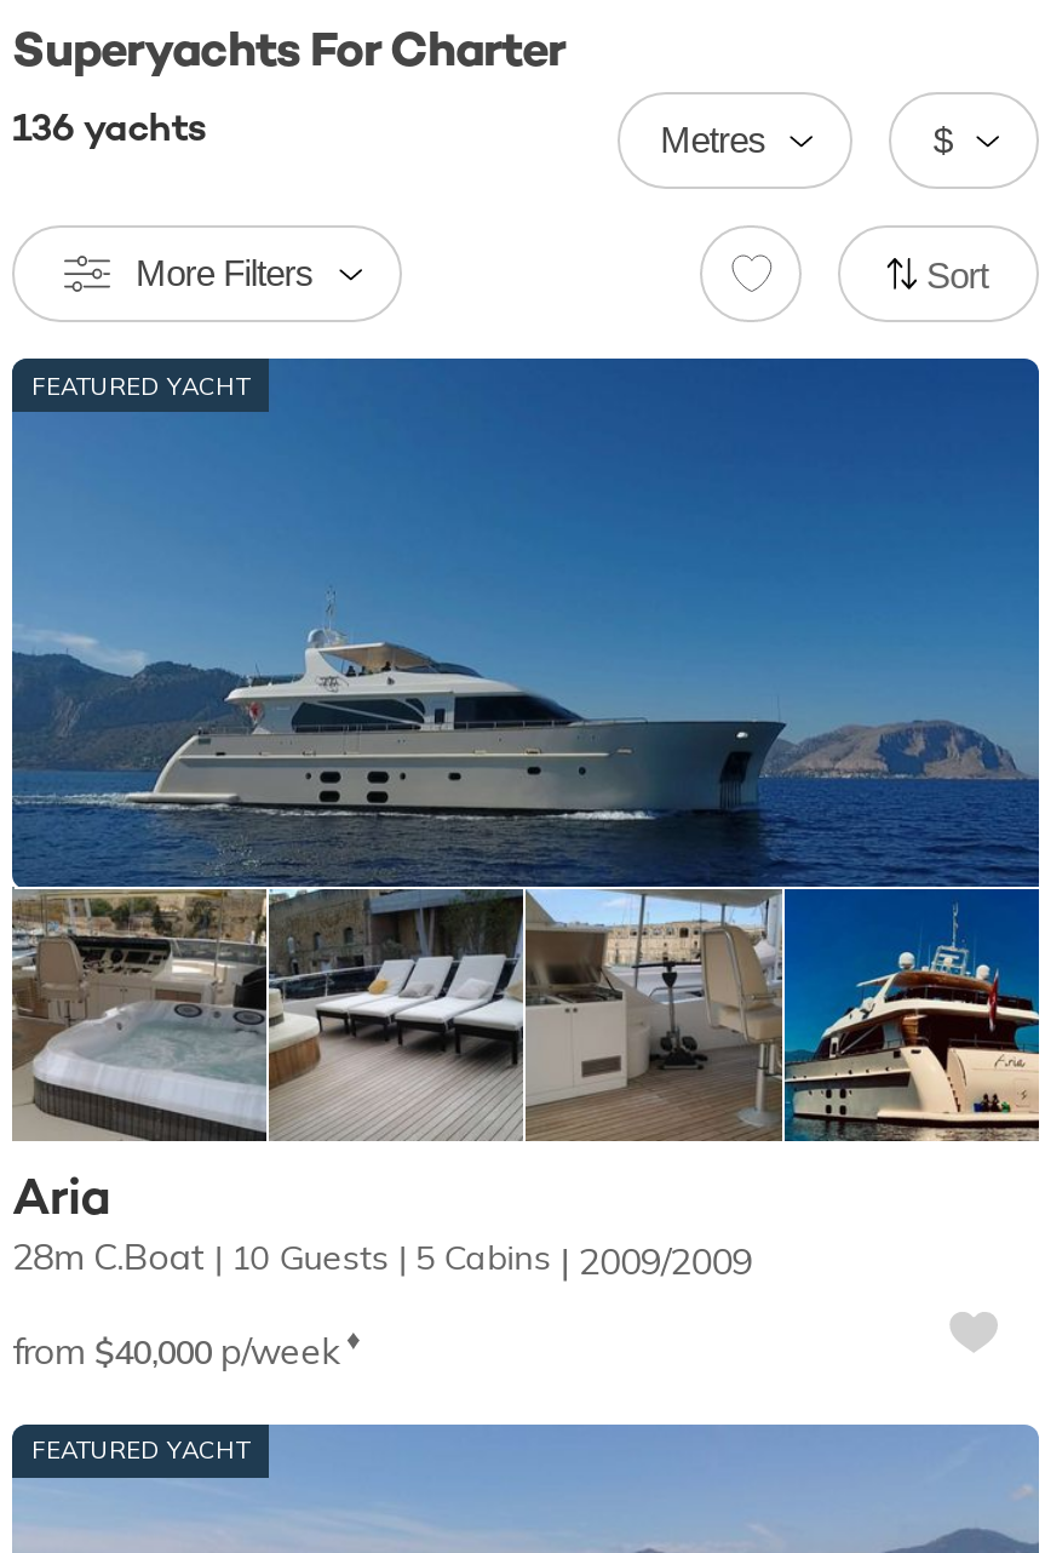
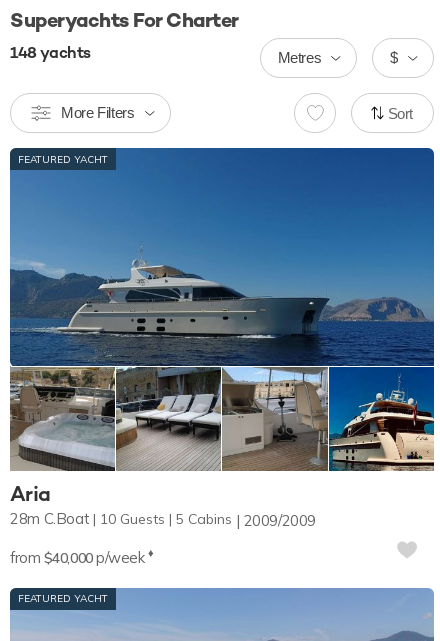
[12,102,206,153] 136 yachts -> [10,42,91,63] 148 yachts

